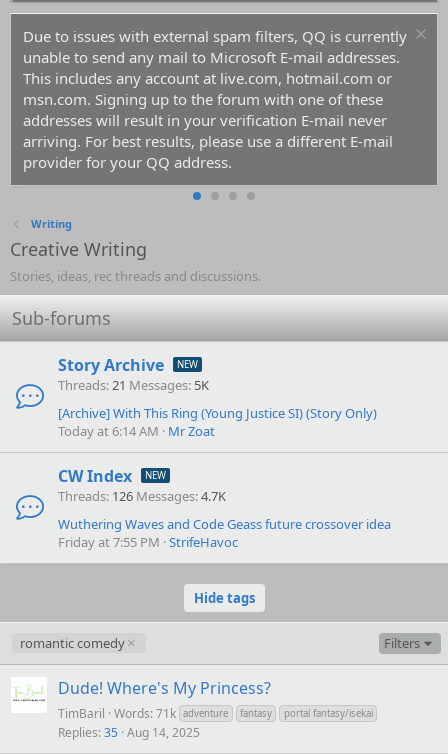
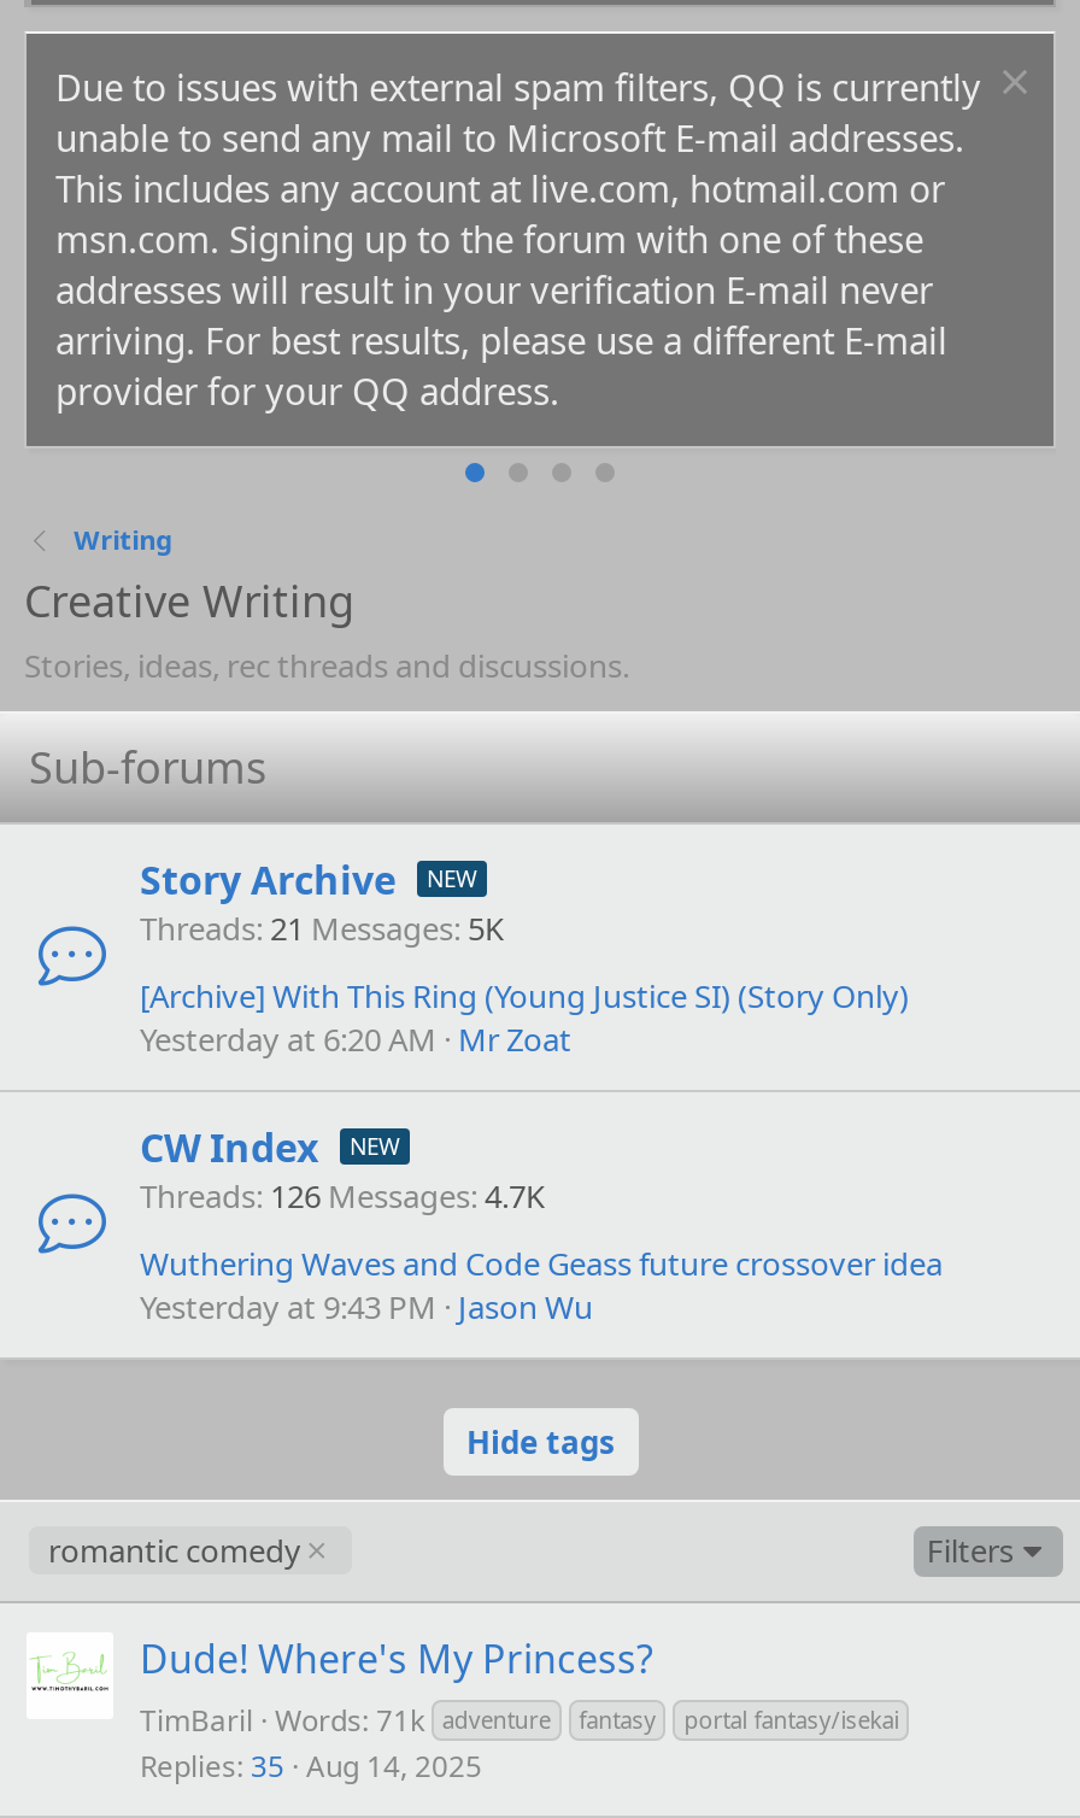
[58,422,215,440] Today at 6:14 AM Mr Zoat -> [140,1018,571,1061] Yesterday at 6:20 AM Mr Zoat
[58,533,238,551] Friday at 7:55 PM StrifeHavoc -> [140,1285,593,1329] Yesterday at 9:43 PM Jason Wu

